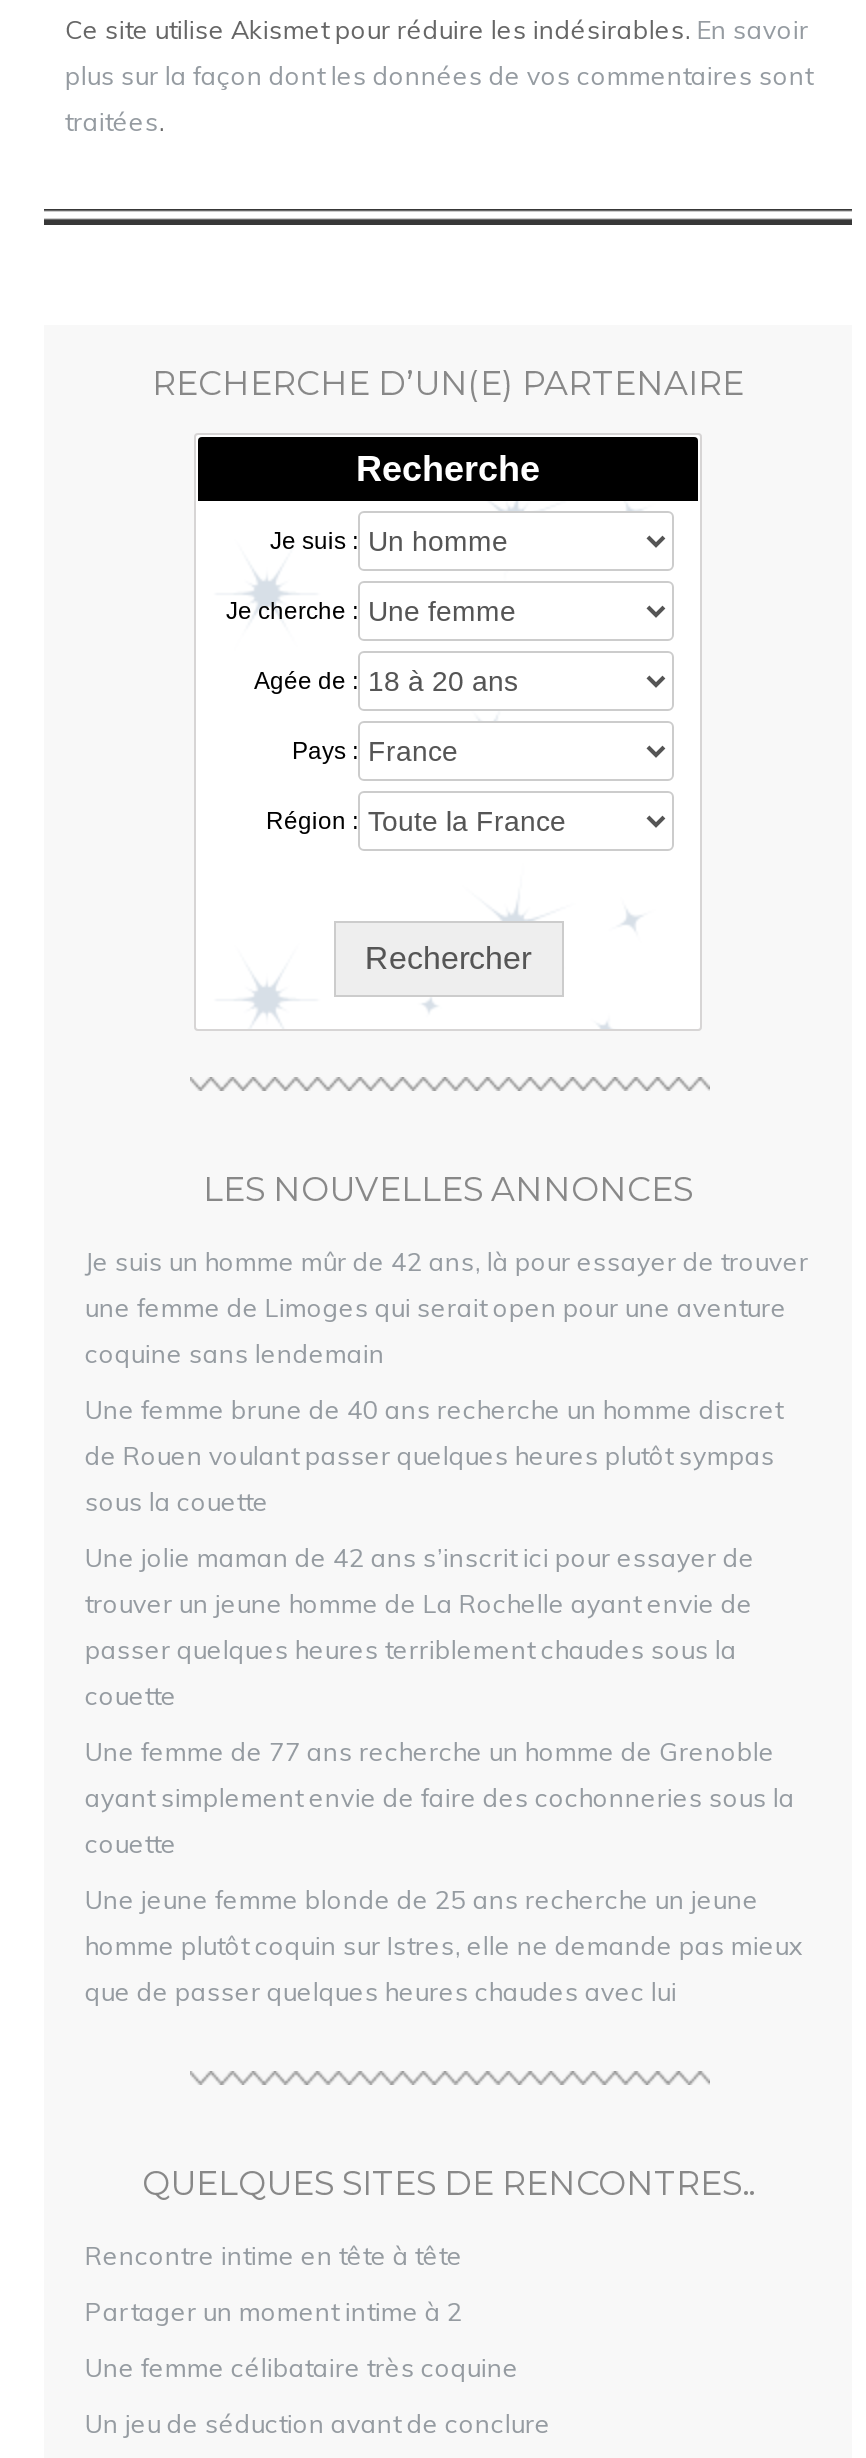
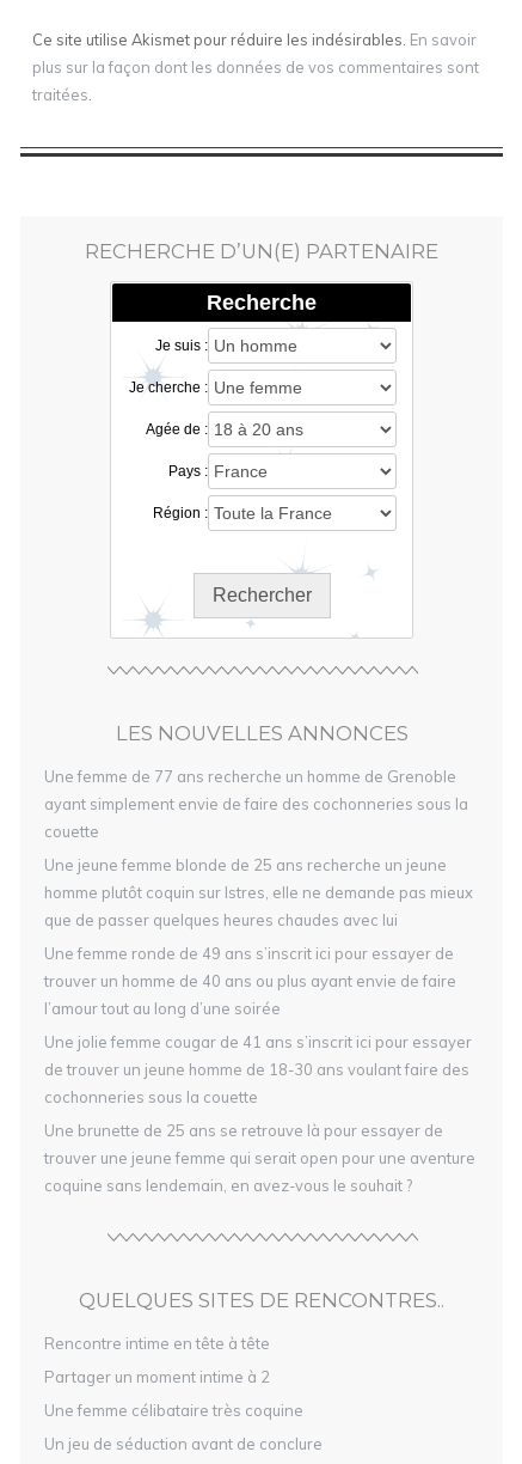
[85,1245,809,1711] Je suis un homme mûr de 42 ans, là pour essayer de trouver | une femme de Limoges qui serait open pour une aventure | coquine sans lendemain | Une femme brune de 40 ans recherche un homme discret | de Rouen voulant passer quelques heures plutôt sympas | sous la couette | Une jolie maman de 42 ans s’inscrit ici pour essayer de | trouver un jeune homme de La Rochelle ayant envie de | passer quelques heures terriblement chaudes sous la | couette -> none
moved [85,1735,803,2007] -> [45,767,474,929]: Une femme de 77 ans recherche un homme de Grenoble | ayant simplement envie de faire des cochonneries sous la | couette | Une jeune femme blonde de 25 ans recherche un jeune | homme plutôt coquin sur Istres, elle ne demande pas mieux | que de passer quelques heures chaudes avec lui
none -> [45,944,476,1195] Une femme ronde de 49 ans s’inscrit ici pour essayer de | trouver un homme de 40 ans ou plus ayant envie de faire | l’amour tout au long d’une soirée | Une jolie femme cougar de 41 ans s’inscrit ici pour essayer | de trouver un jeune homme de 18-30 ans voulant faire des | cochonneries sous la couette | Une brunette de 25 ans se retrouve là pour essayer de | trouver une jeune femme qui serait open pour une aventure | coquine sans lendemain, en avez-vous le souhait ?

